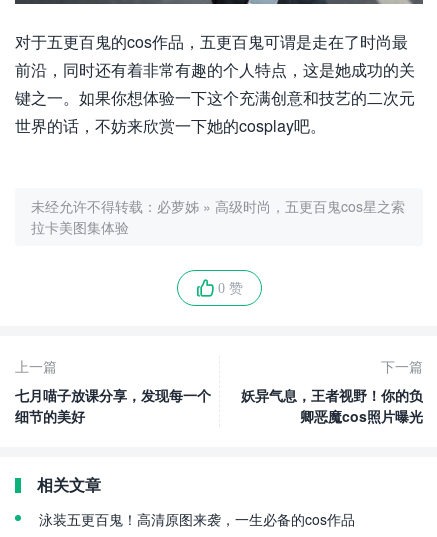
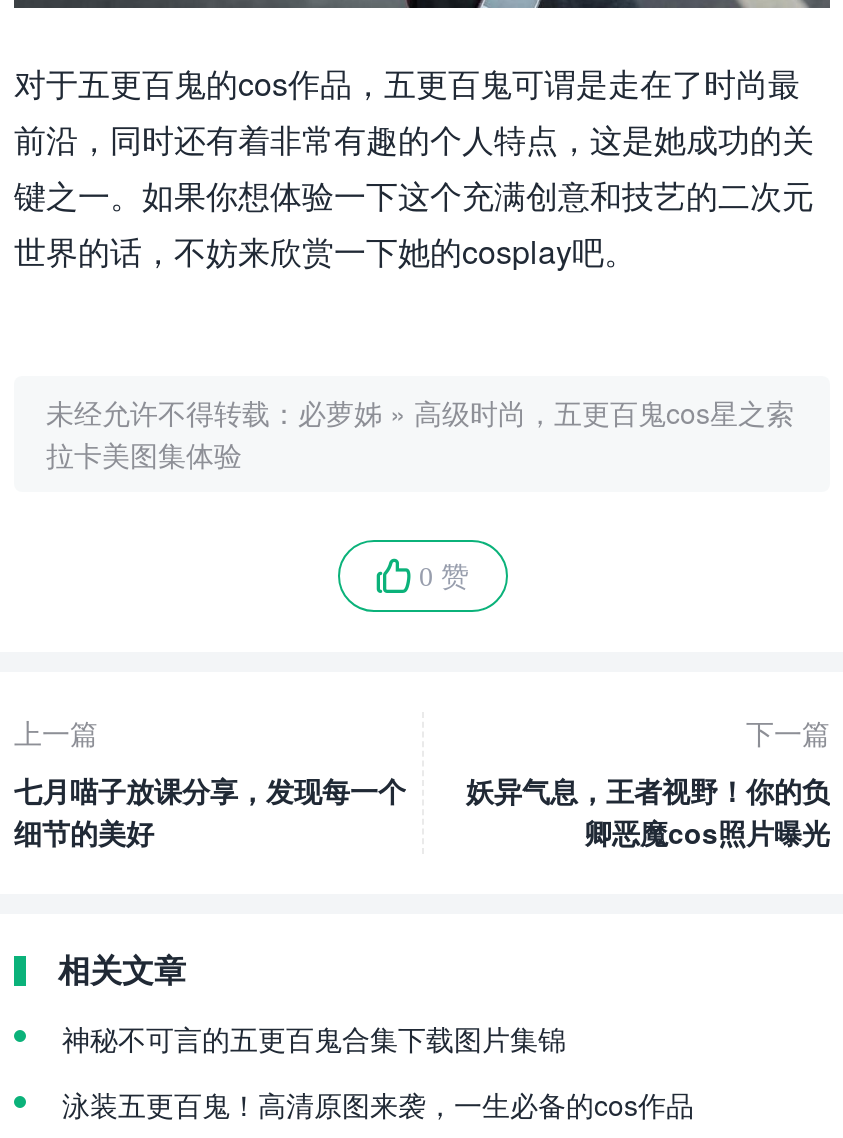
none -> [62,1017,566,1057] 神秘不可言的五更百鬼合集下载图片集锦

